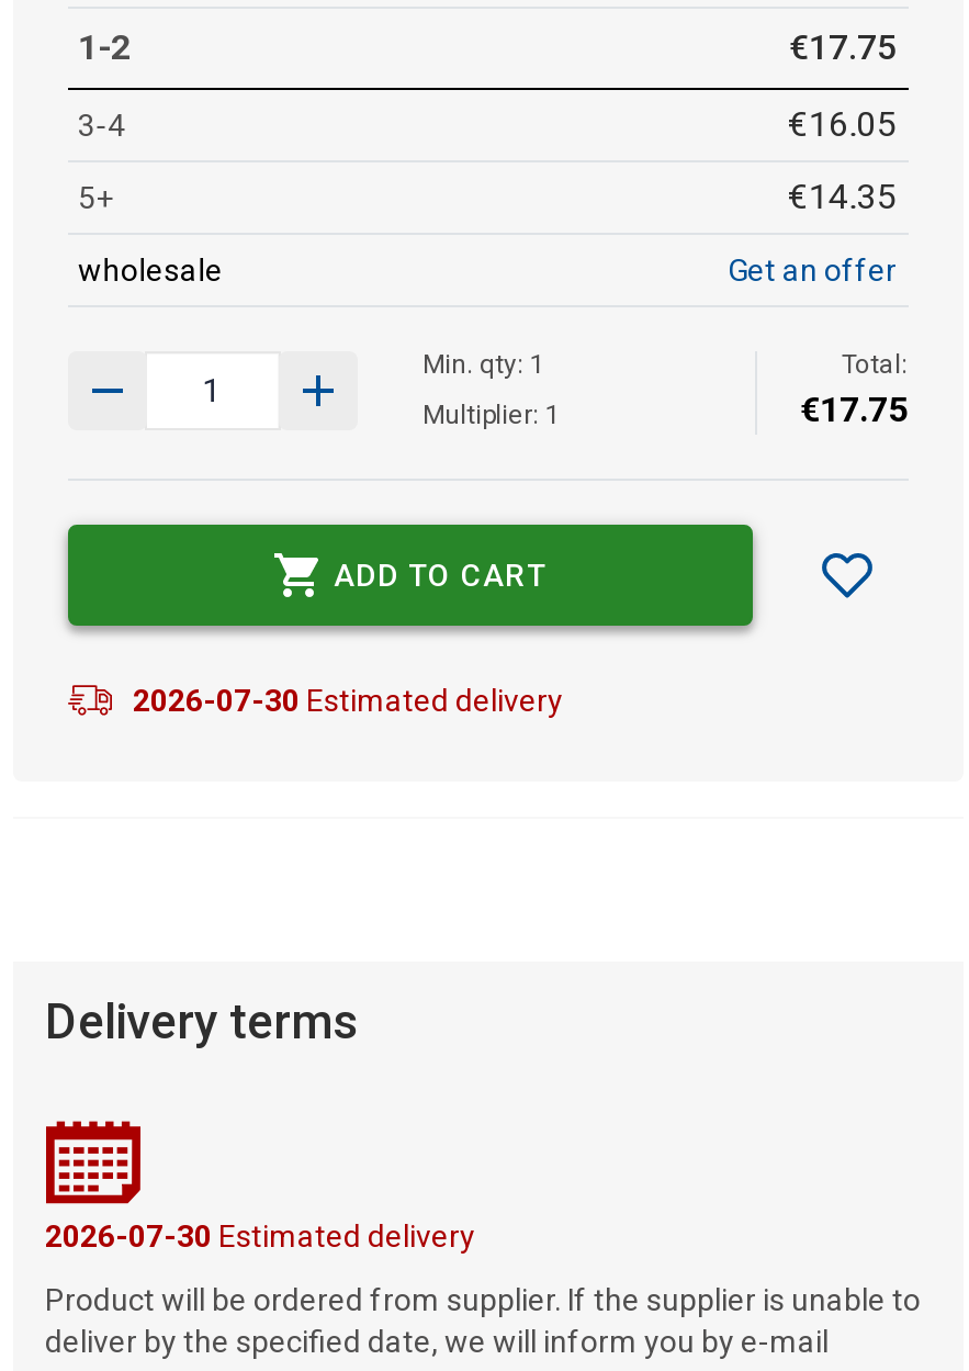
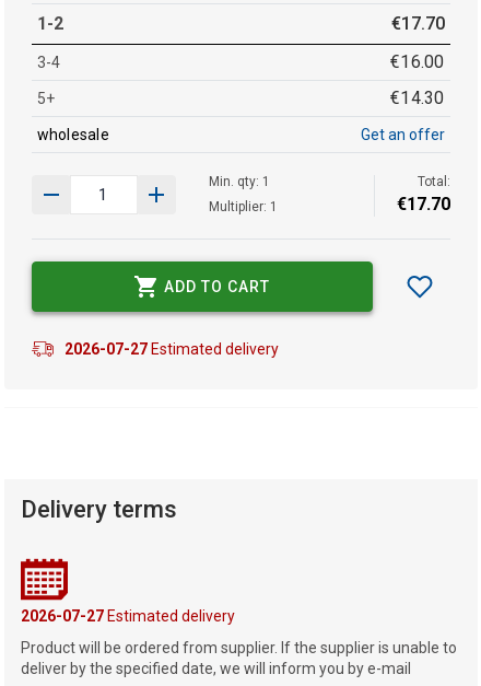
[789,27,897,68] €17.75 -> [391,13,444,34] €17.70
[788,104,897,145] €16.05 -> [390,52,444,72] €16.00
[788,176,897,218] €14.35 -> [390,88,444,109] €14.30
[800,389,908,431] €17.75 -> [396,194,450,215] €17.70
[133,683,563,718] 2026-07-30 Estimated delivery -> [64,340,278,358] 2026-07-27 Estimated delivery
[45,1217,475,1252] 2026-07-30 Estimated delivery -> [20,607,234,624] 2026-07-27 Estimated delivery

